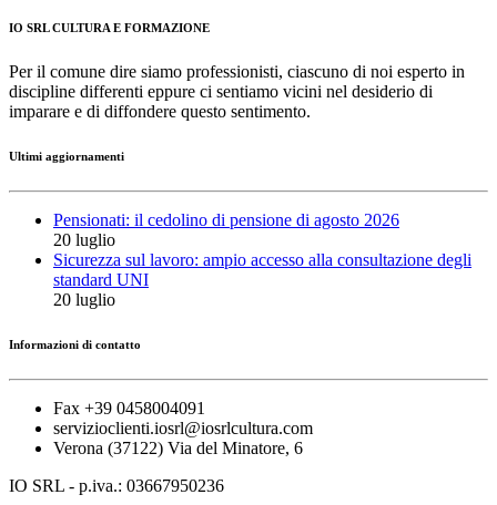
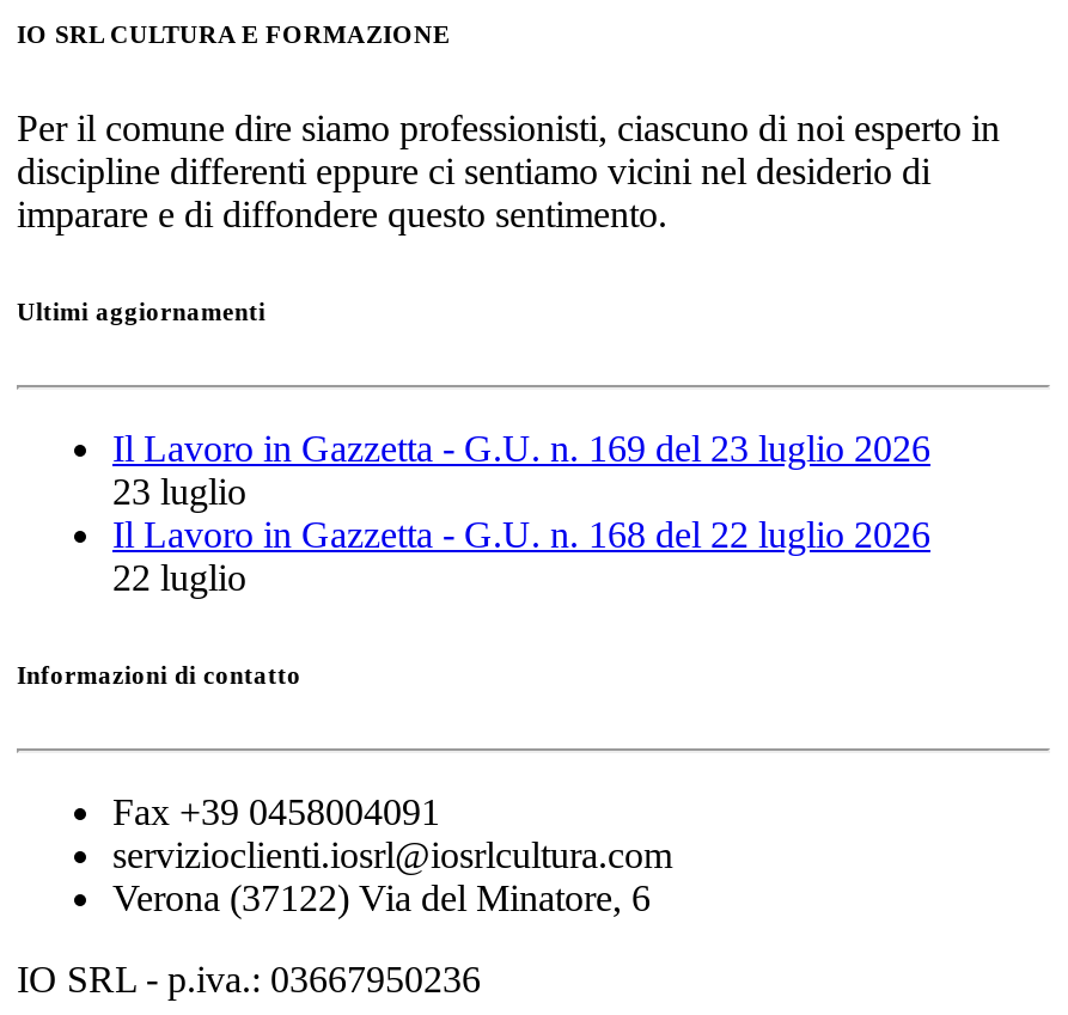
[53,211,471,309] Pensionati: il cedolino di pensione di agosto 2026 | 20 luglio | Sicurezza sul lavoro: ampio accesso alla consultazione degli | standard UNI | 20 luglio -> [112,429,930,599] Il Lavoro in Gazzetta - G.U. n. 169 del 23 luglio 2026 | 23 luglio | Il Lavoro in Gazzetta - G.U. n. 168 del 22 luglio 2026 | 22 luglio

